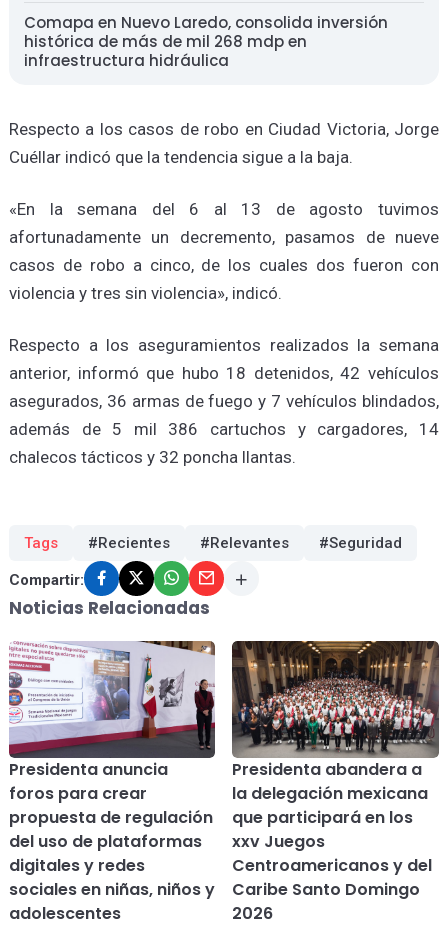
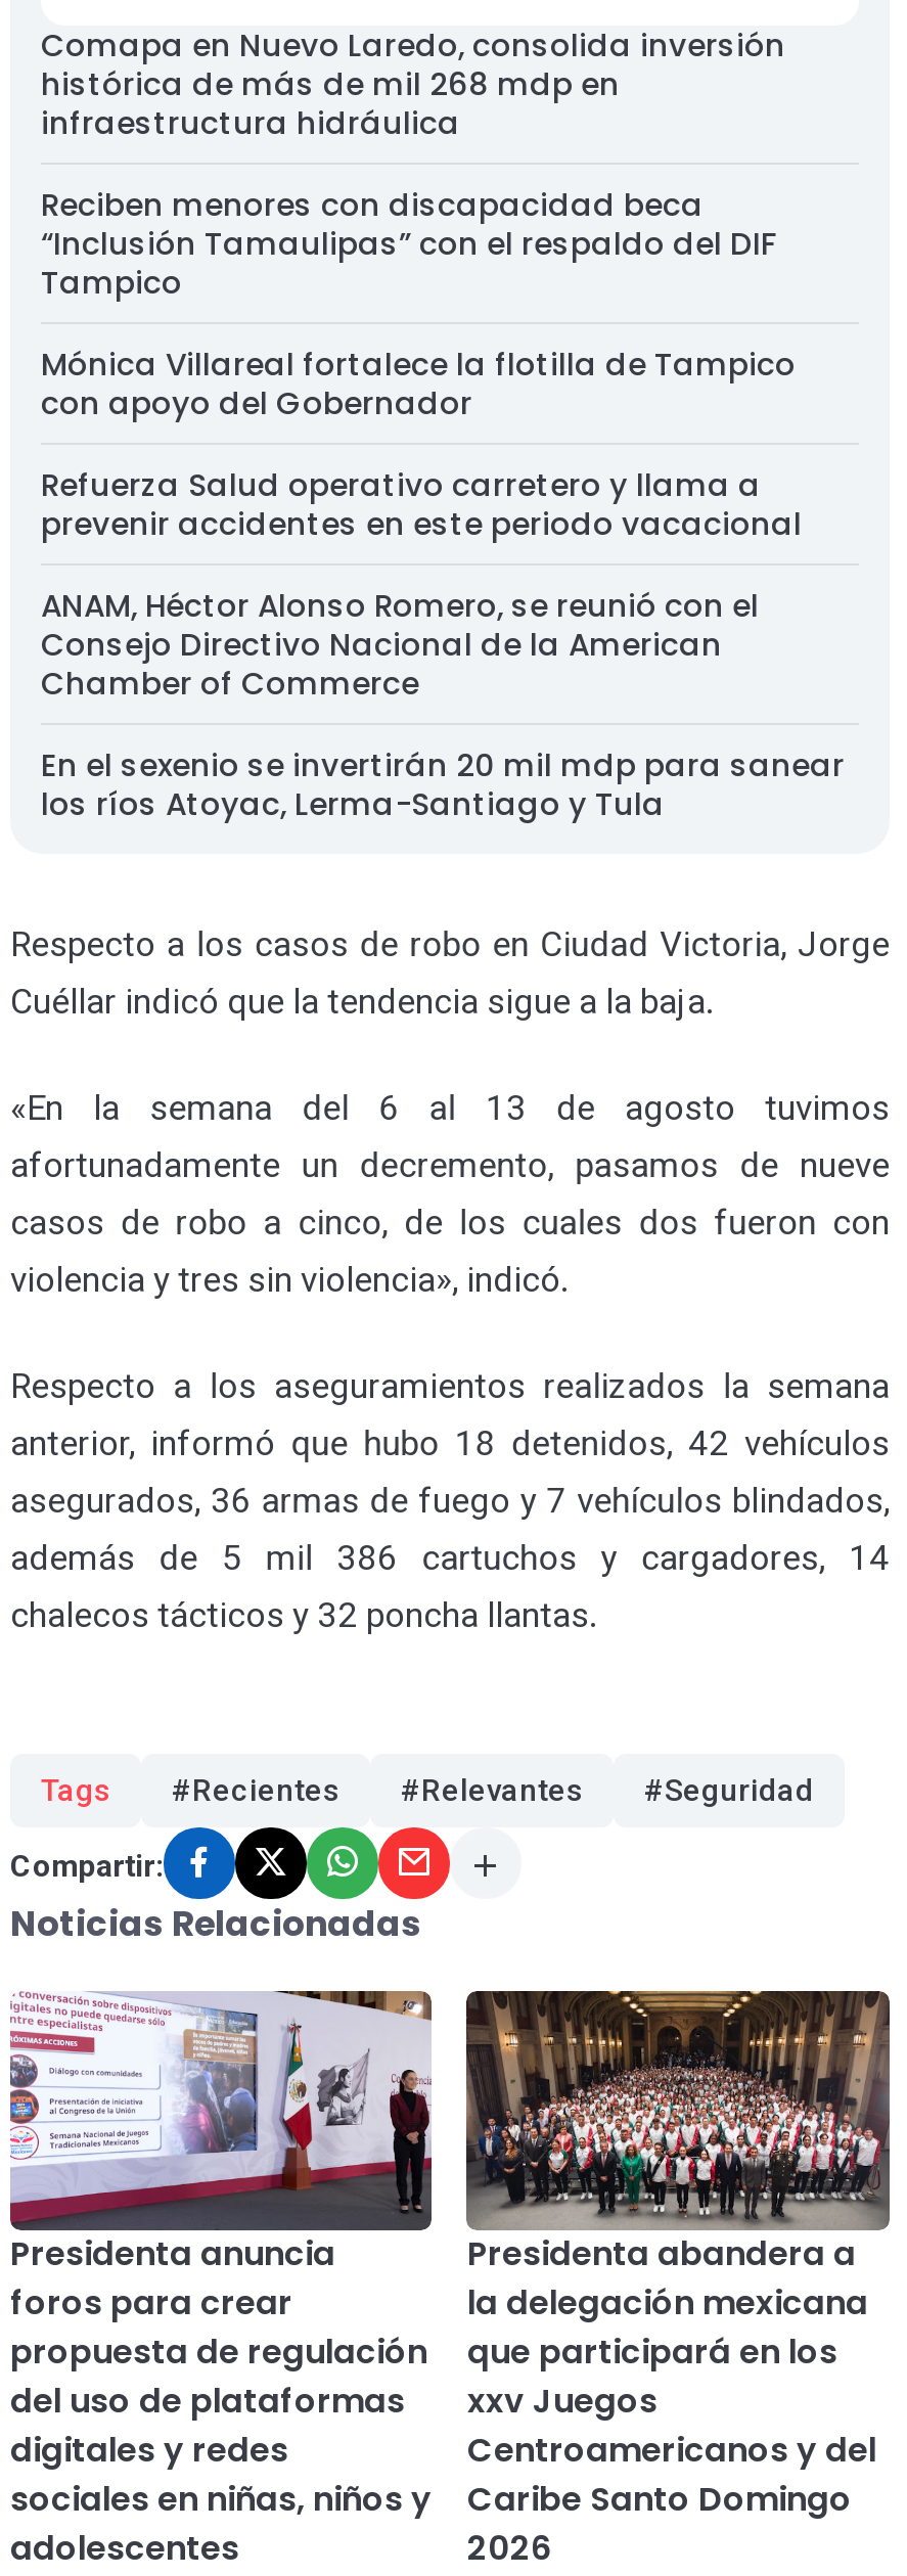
none -> [41,184,845,826] Reciben menores con discapacidad beca | “Inclusión Tamaulipas” con el respaldo del DIF | Tampico | Mónica Villareal fortalece la flotilla de Tampico | con apoyo del Gobernador | Refuerza Salud operativo carretero y llama a | prevenir accidentes en este periodo vacacional | ANAM, Héctor Alonso Romero, se reunió con el | Consejo Directivo Nacional de la American | Chamber of Commerce | En el sexenio se invertirán 20 mil mdp para sanear | los ríos Atoyac, Lerma-Santiago y Tula

